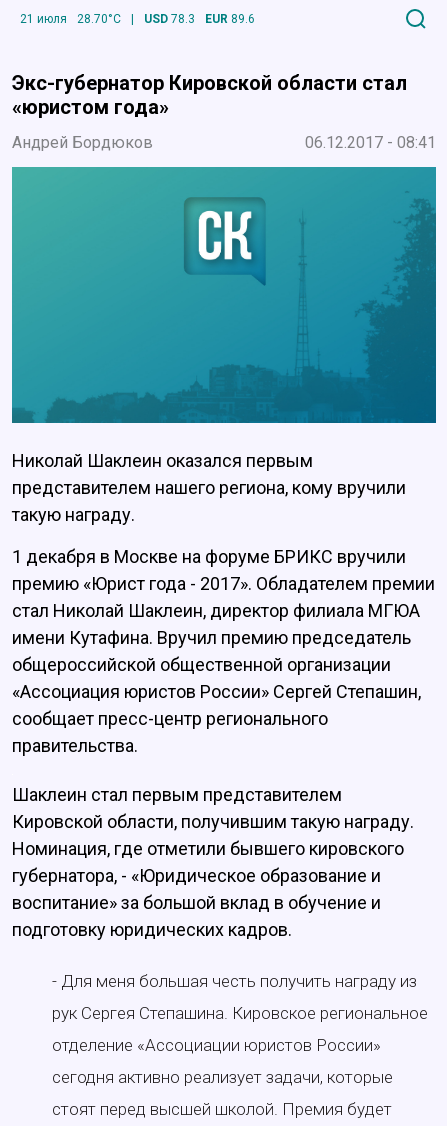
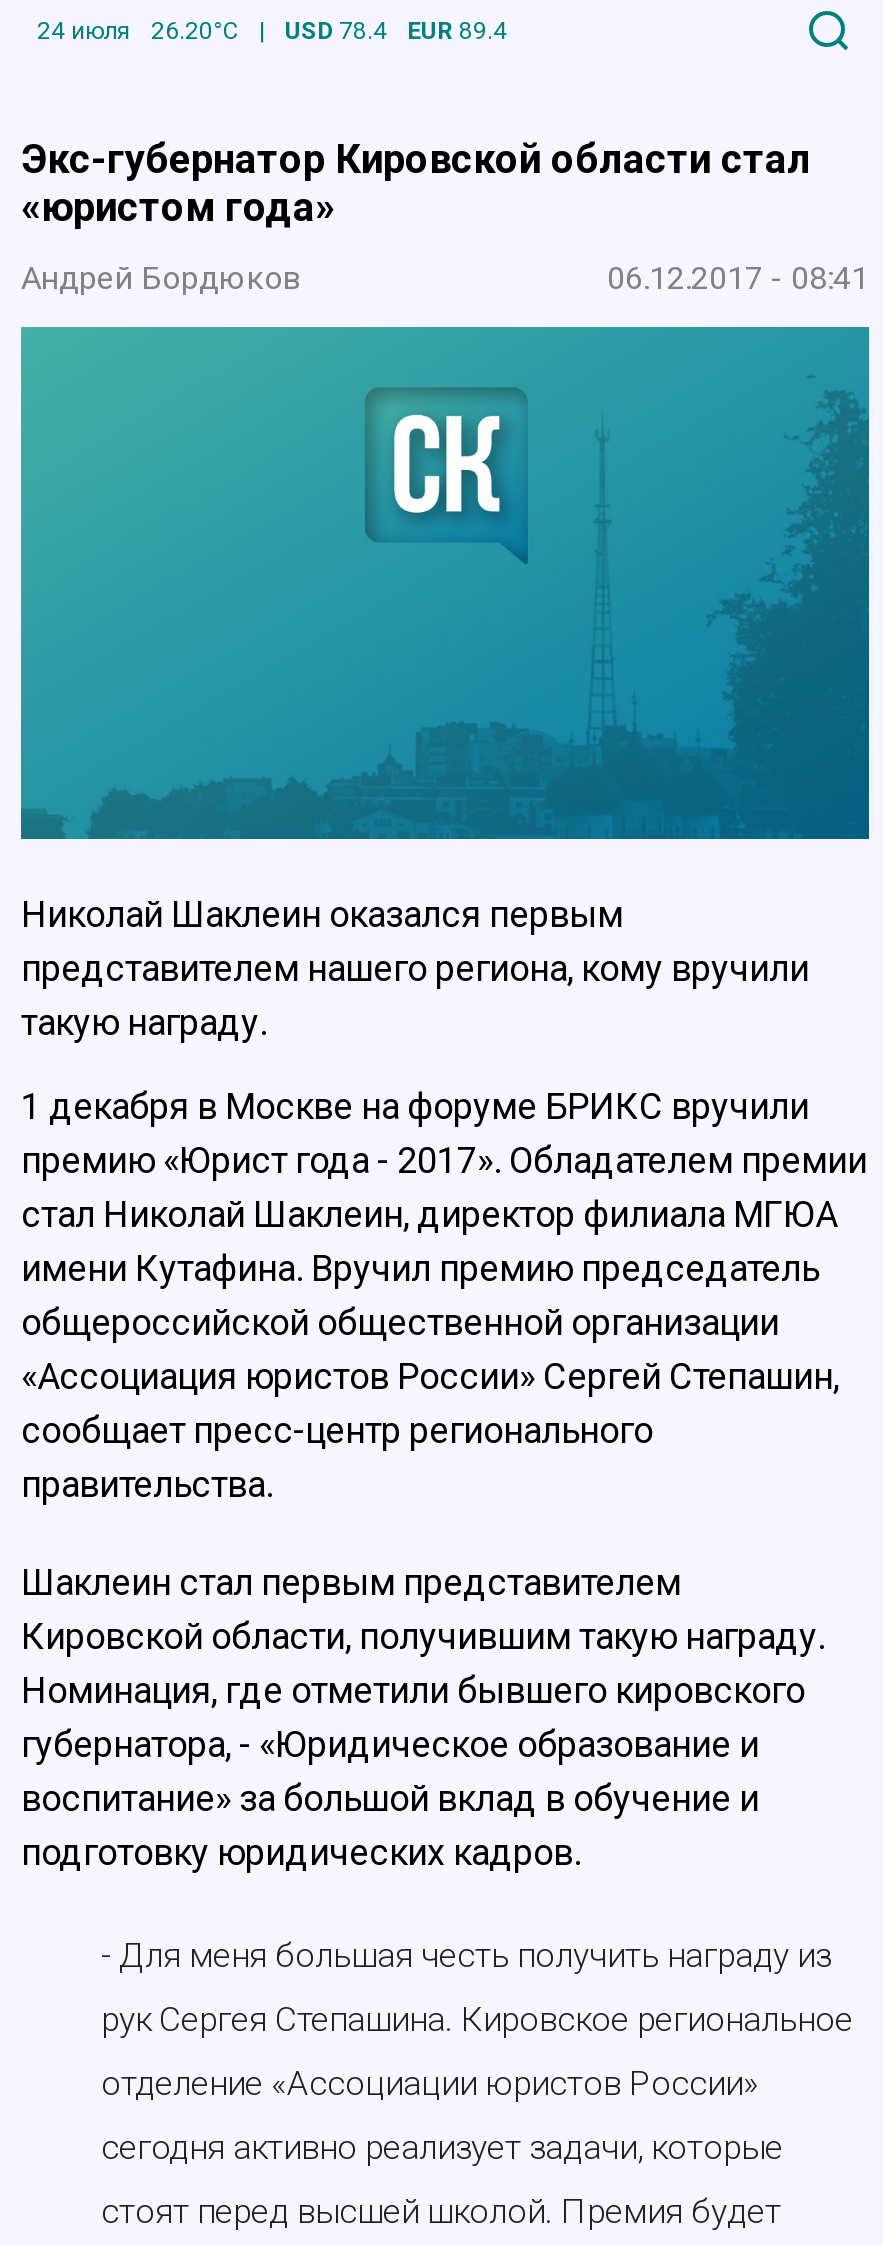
[20,12,121,26] 21 июля | 28.70°C -> [37,16,239,44] 24 июля | 26.20°C
[144,12,195,26] USD 78.3 -> [285,16,387,44] USD 78.4
[205,12,255,26] EUR 89.6 -> [407,16,507,44] EUR 89.4

